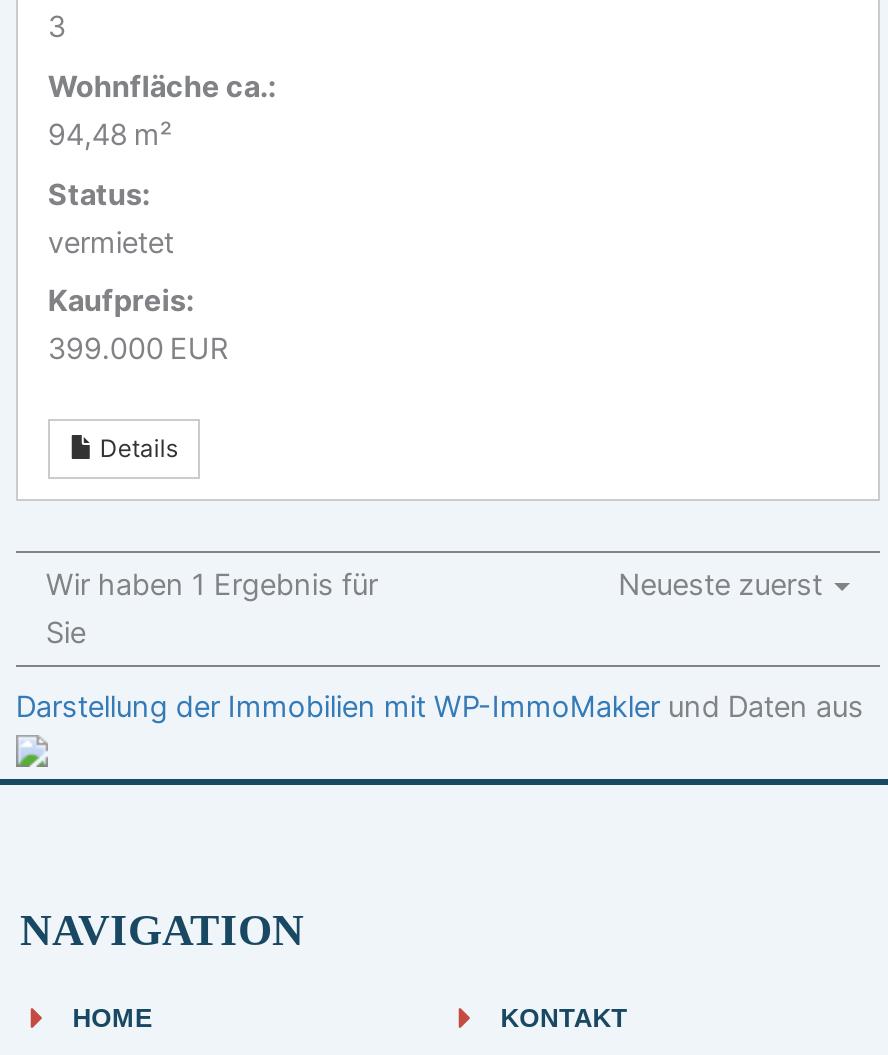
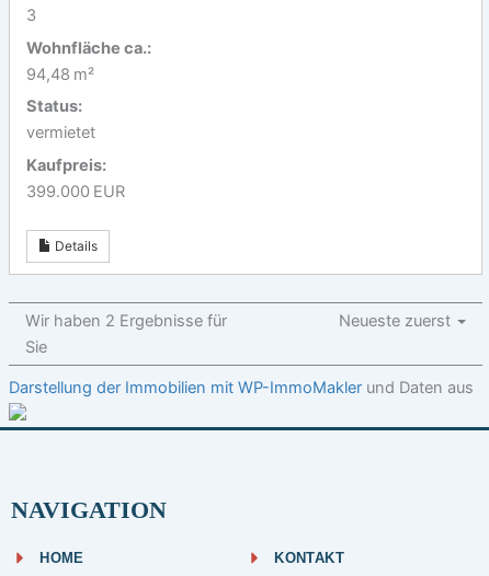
[46,567,378,603] Wir haben 1 Ergebnis für -> [25,311,227,331] Wir haben 2 Ergebnisse für

